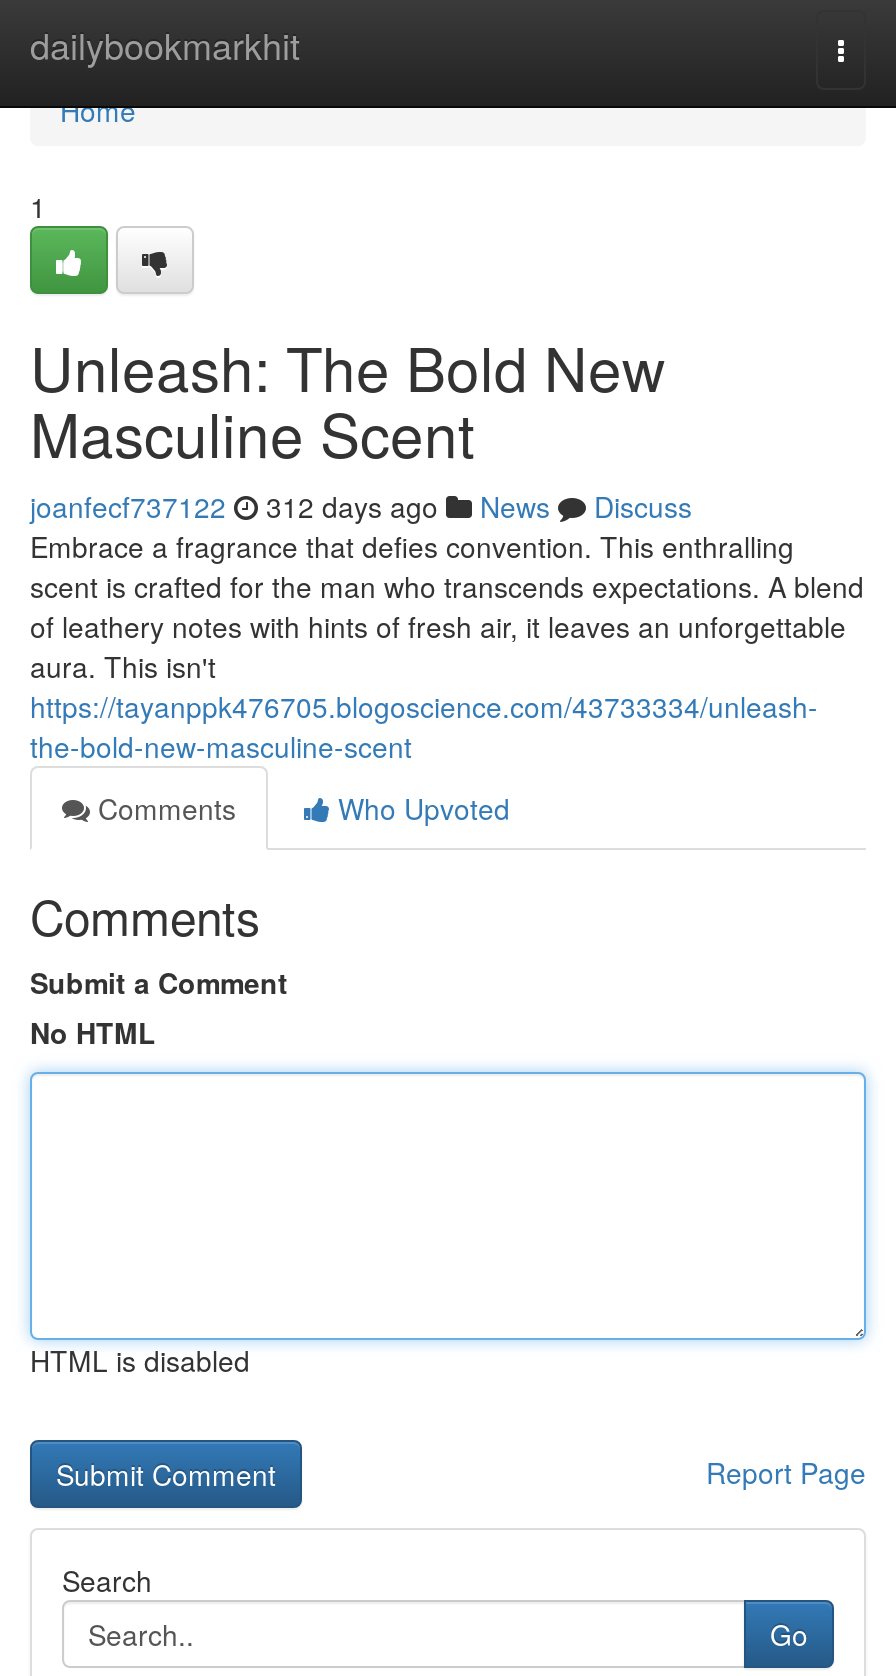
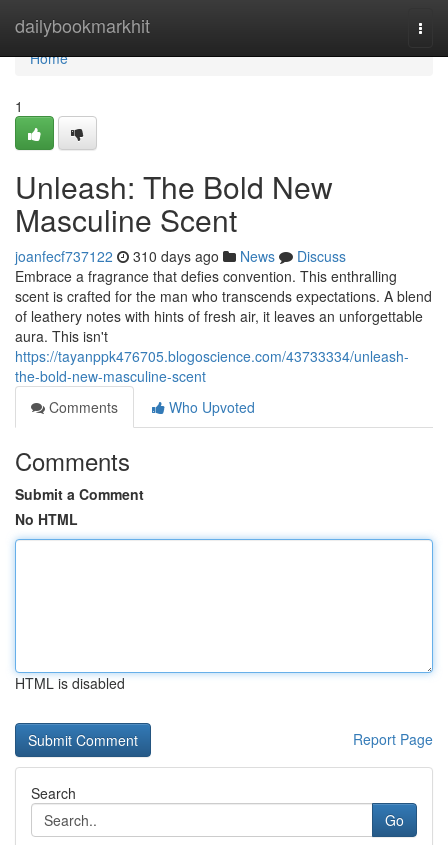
[30,486,692,526] joanfecf737122 312 days ago News Discuss -> [15,246,346,266] joanfecf737122 310 days ago News Discuss

